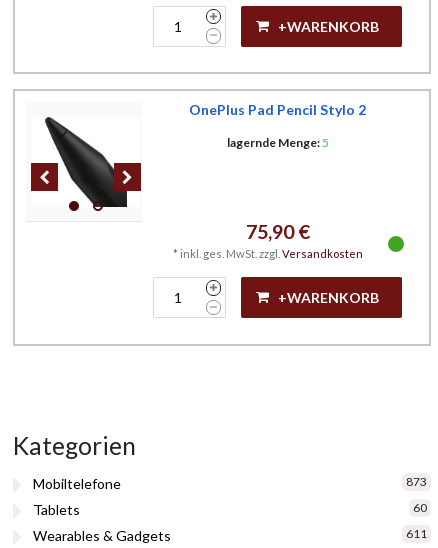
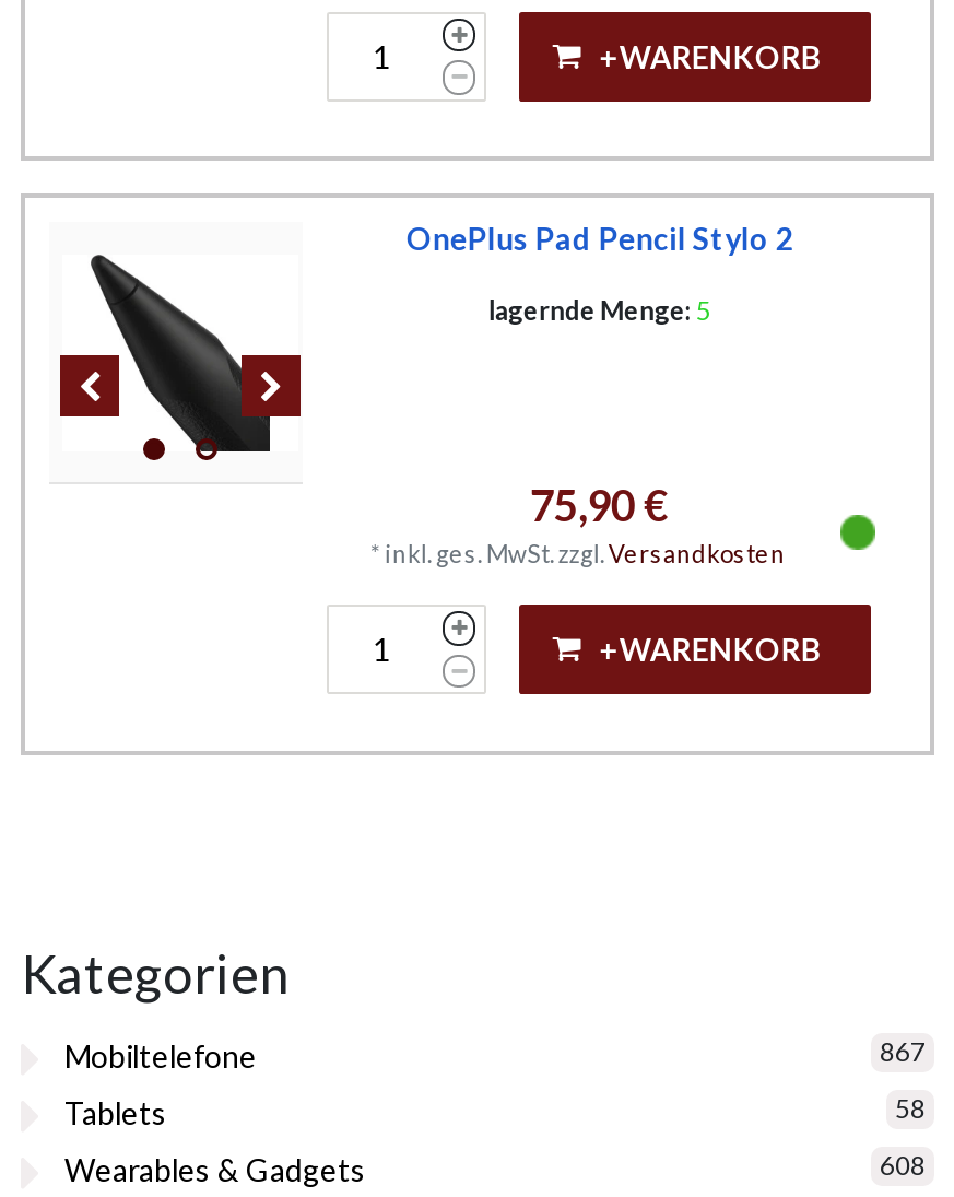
[406,473,427,488] 873 -> [880,1034,926,1067] 867
[413,499,427,514] 60 -> [895,1091,926,1124] 58
[406,525,427,540] 611 -> [880,1148,926,1181] 608

